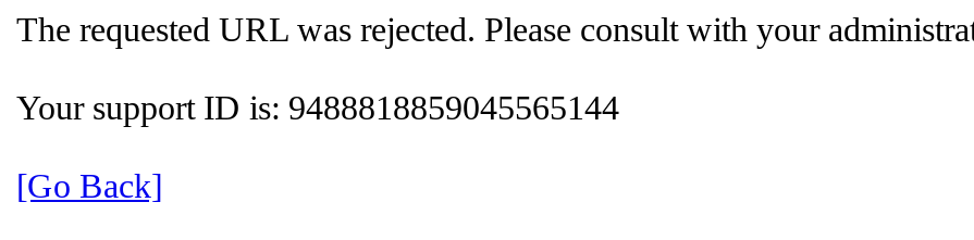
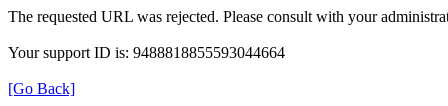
[16,89,619,126] Your support ID is: 9488818859045565144 -> [8,44,285,61] Your support ID is: 9488818855593044664

